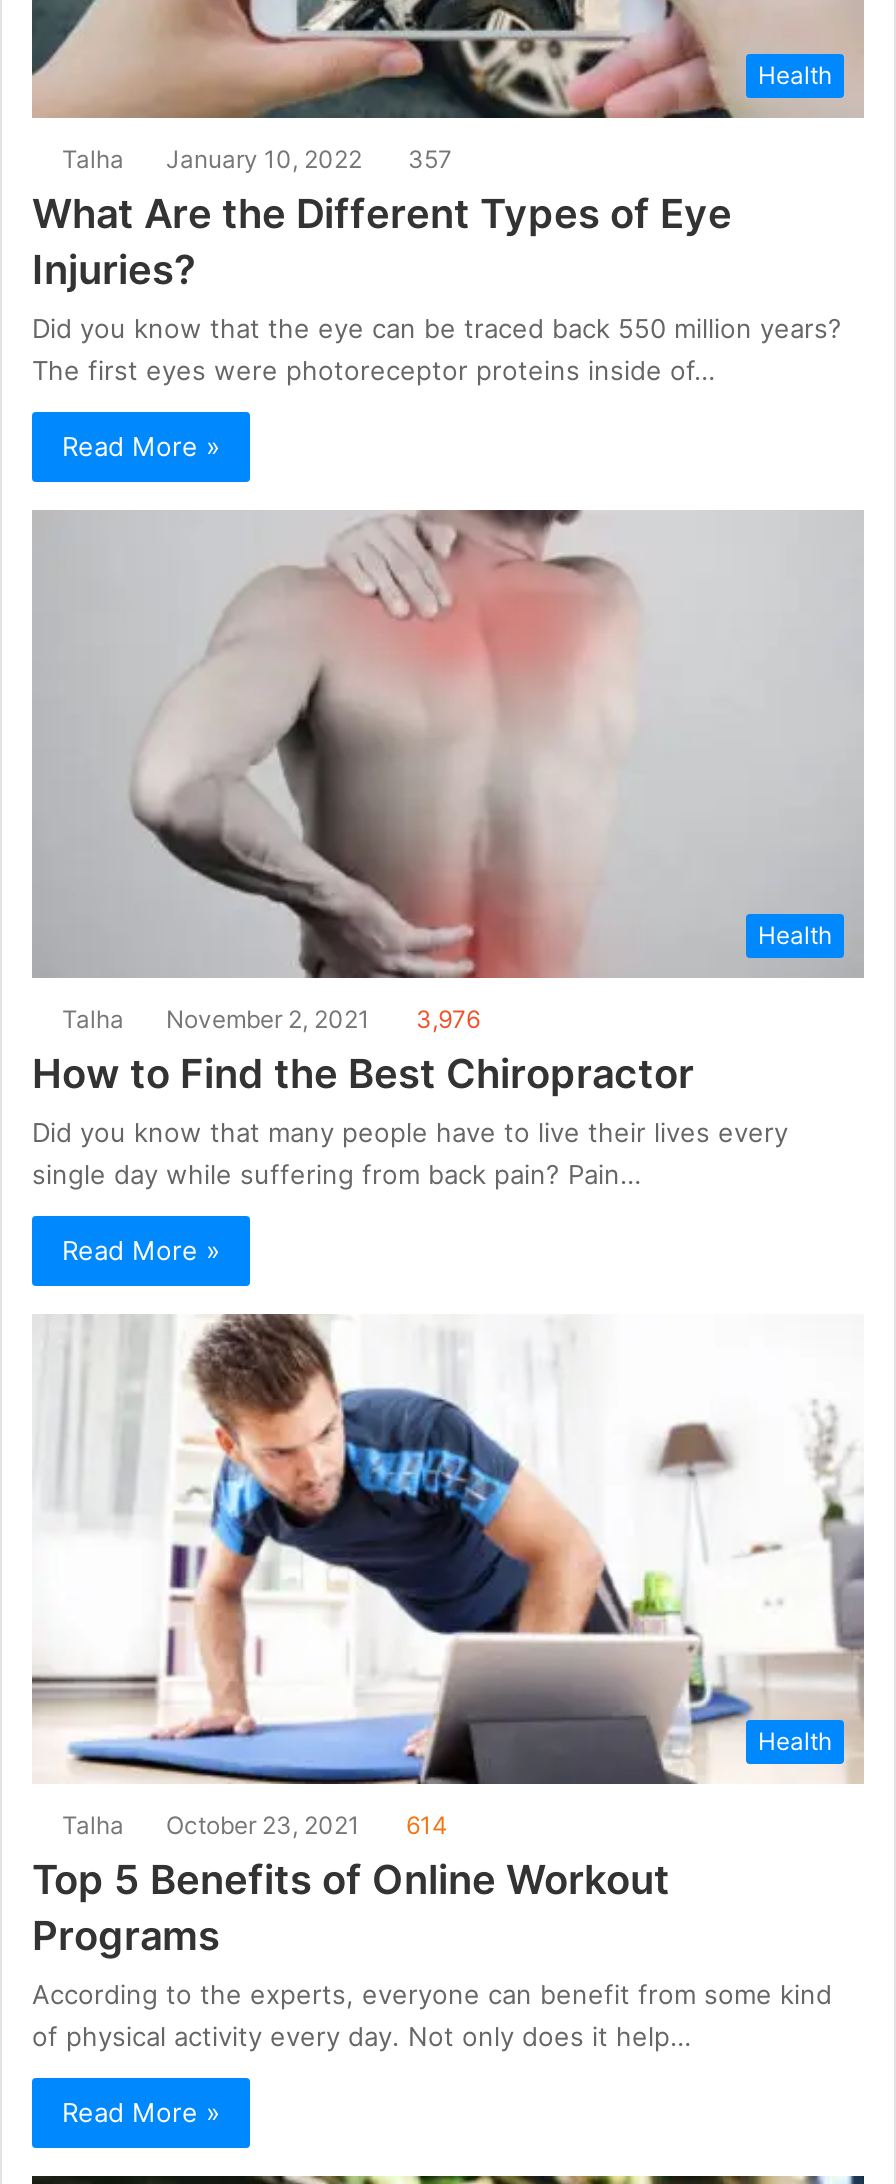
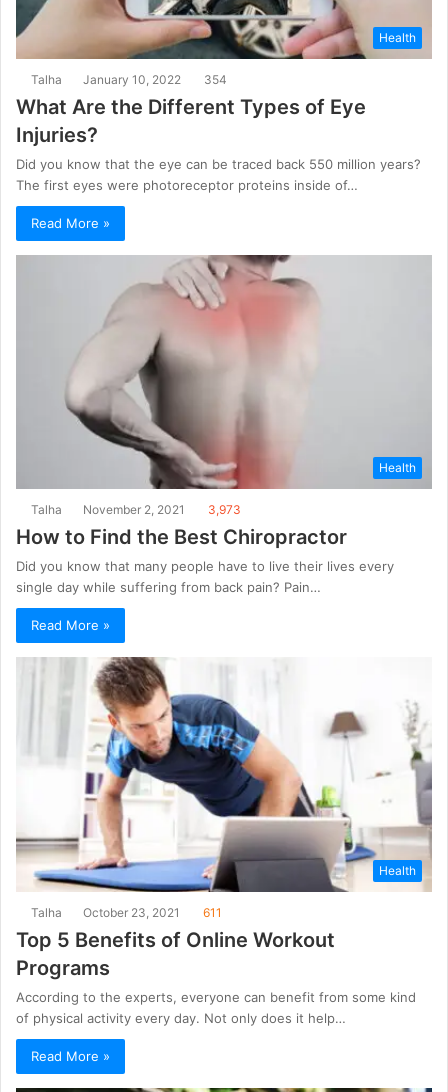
[62,144,452,174] Talha January 10, 2022 357 -> [31,72,227,87] Talha January 10, 2022 354
[62,1005,480,1035] Talha November 2, 2021 3,976 -> [31,502,241,517] Talha November 2, 2021 3,973
[62,1810,448,1840] Talha October 23, 2021 614 -> [31,905,222,920] Talha October 23, 2021 611

